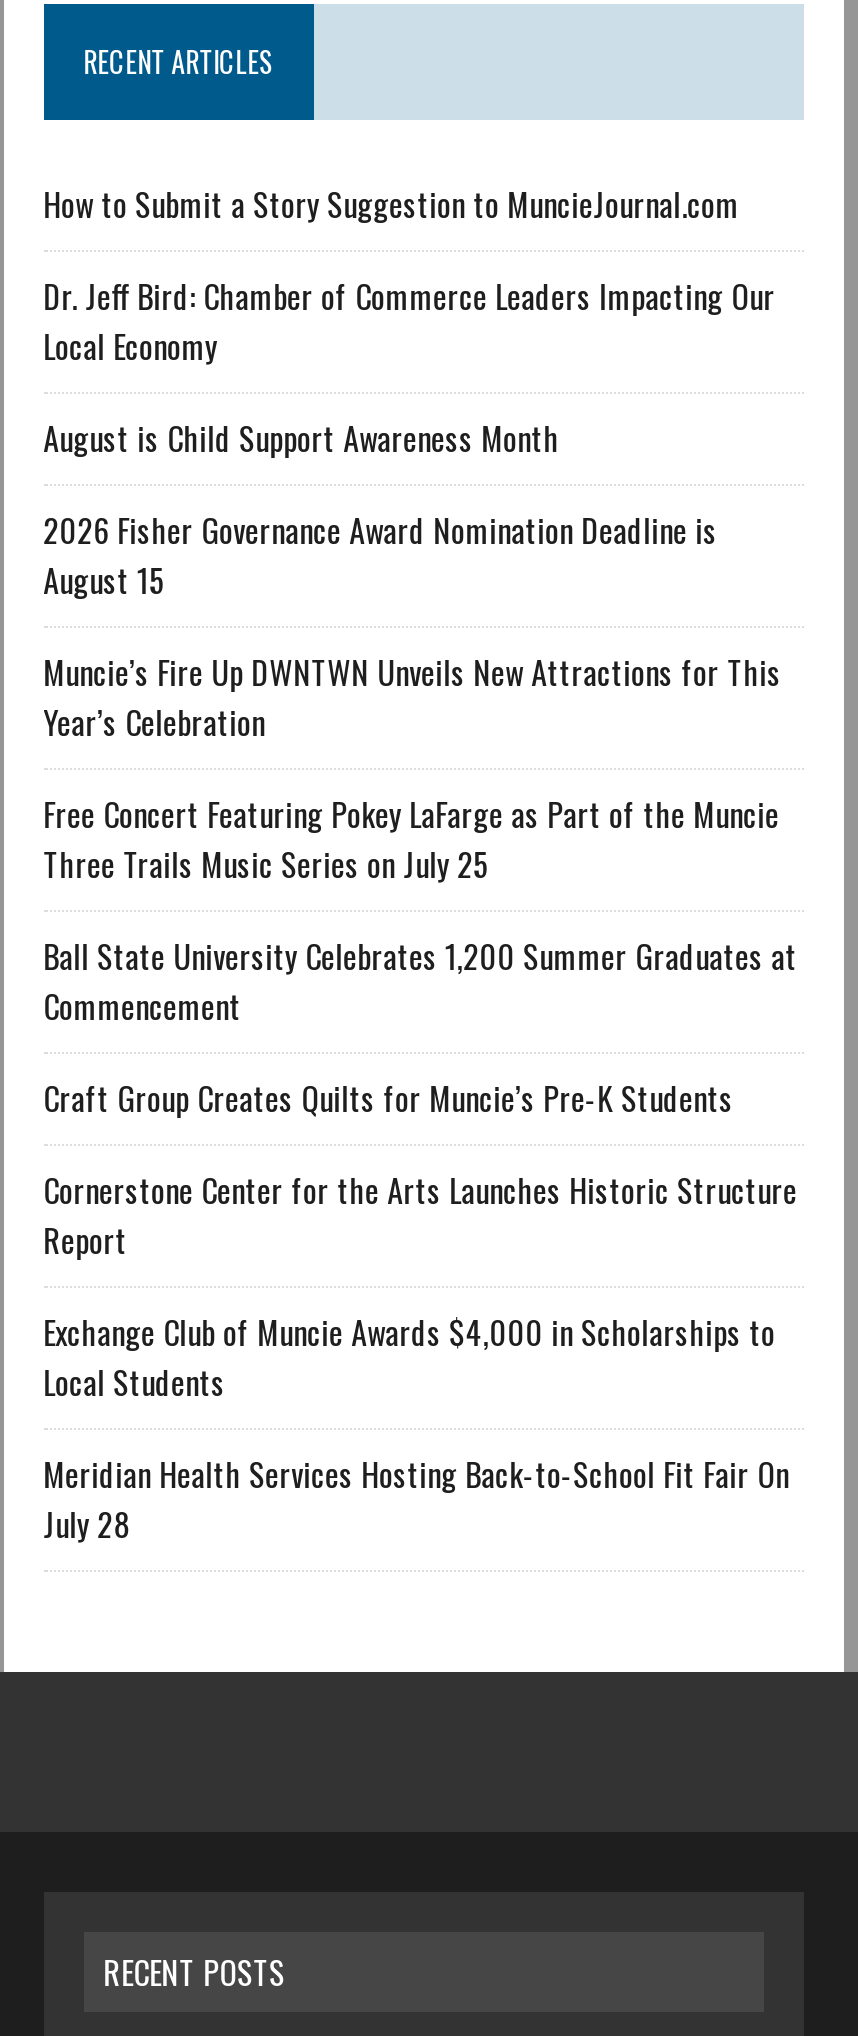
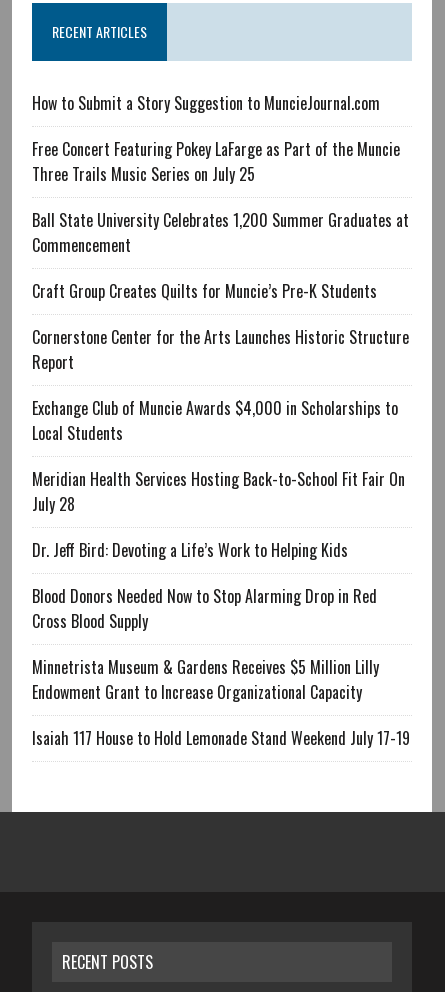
[43,271,781,745] Dr. Jeff Bird: Chamber of Commerce Leaders Impacting Our | Local Economy | August is Child Support Awareness Month | 2026 Fisher Governance Award Nomination Deadline is | August 15 | Muncie’s Fire Up DWNTWN Unveils New Attractions for This | Year’s Celebration -> none
moved [43,789,797,1547] -> [32,137,409,516]: Free Concert Featuring Pokey LaFarge as Part of the Muncie | Three Trails Music Series on July 25 | Ball State University Celebrates 1,200 Summer Graduates at | ... | Meridian Health Services Hosting Back-to-School Fit Fair On | July 28
none -> [32,538,410,750] Dr. Jeff Bird: Devoting a Life’s Work to Helping Kids | Blood Donors Needed Now to Stop Alarming Drop in Red | Cross Blood Supply | Minnetrista Museum & Gardens Receives $5 Million Lilly | Endowment Grant to Increase Organizational Capacity | Isaiah 117 House to Hold Lemonade Stand Weekend July 17-19

